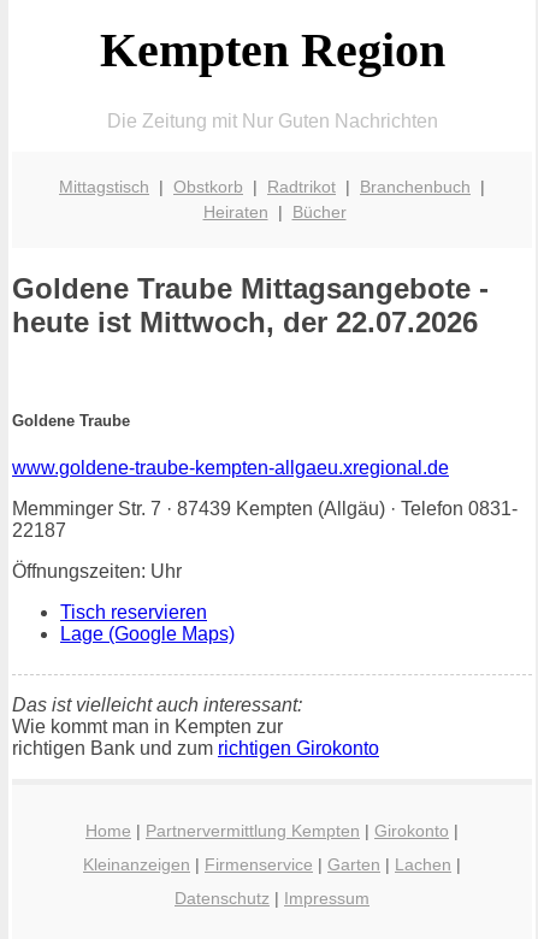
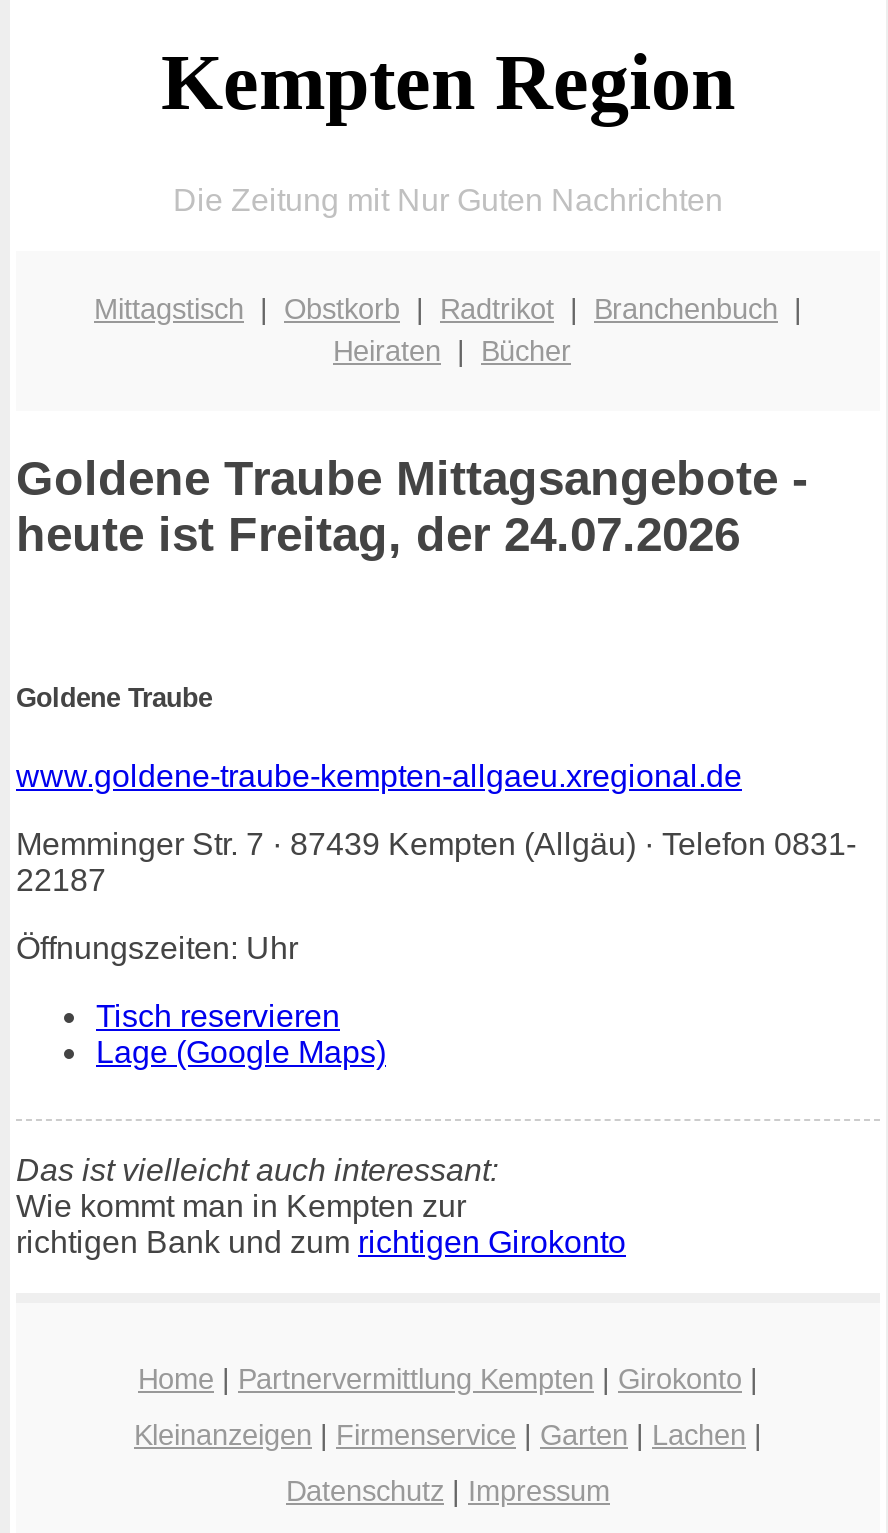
[12,306,478,339] heute ist Mittwoch, der 22.07.2026 -> [16,508,740,562] heute ist Freitag, der 24.07.2026

